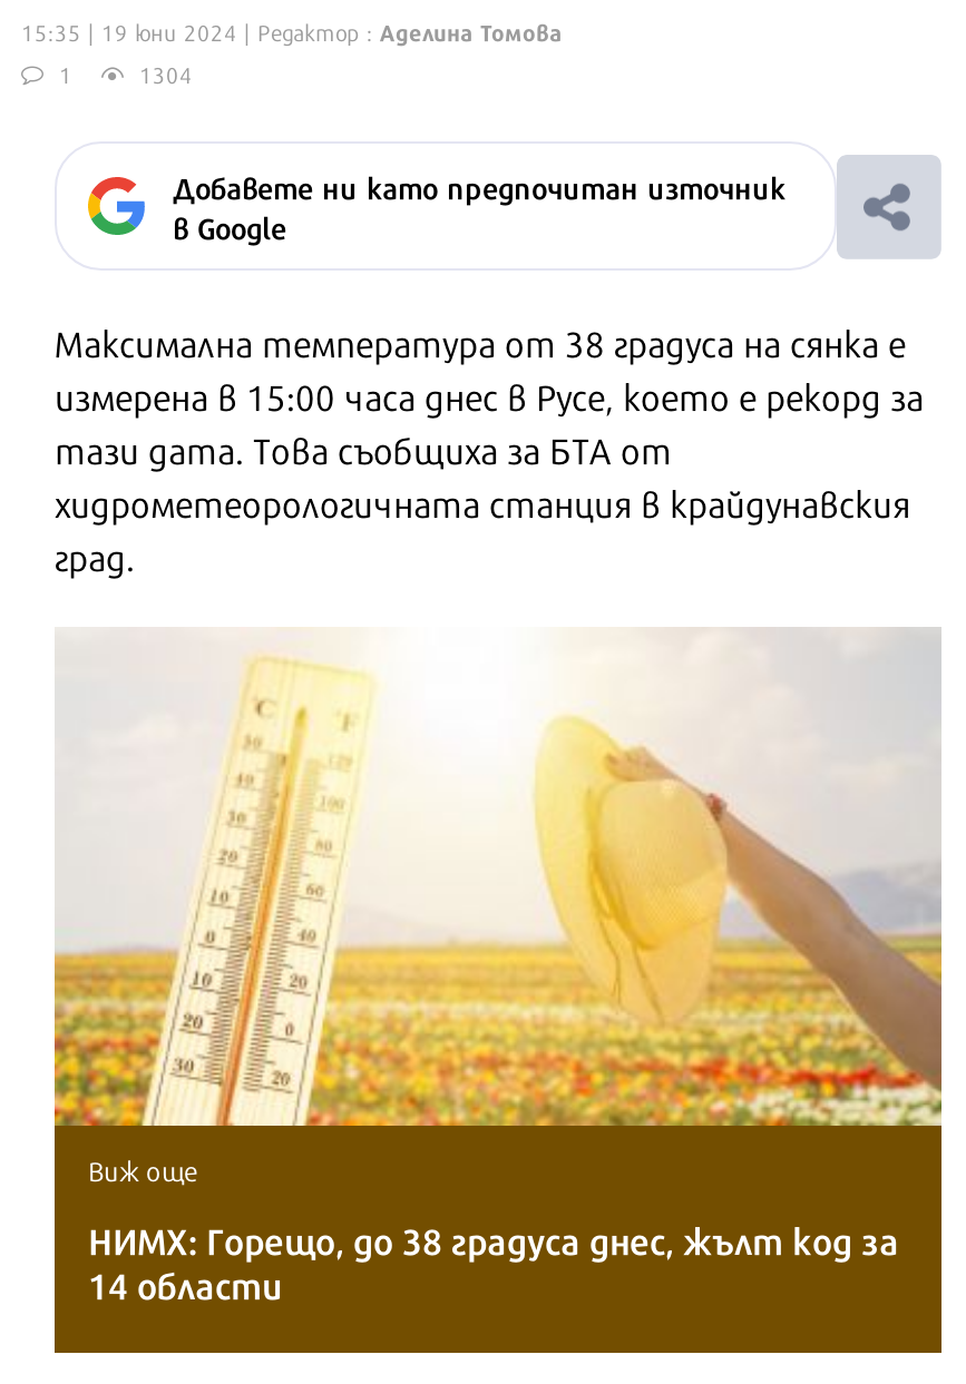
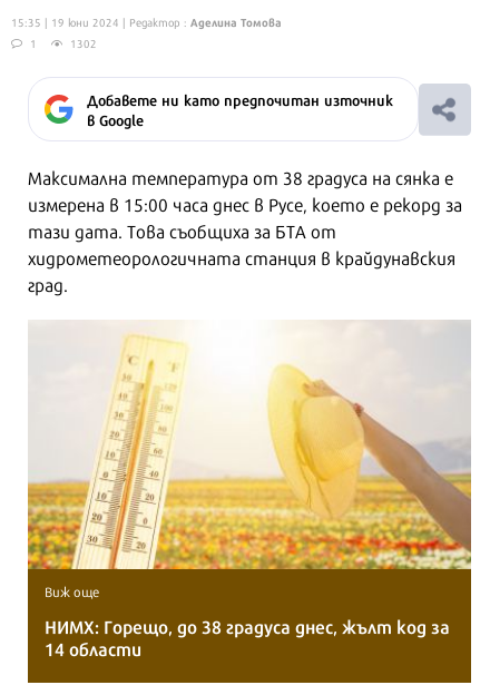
[52,57,193,90] 1 1304 -> [27,35,97,51] 1 1302

